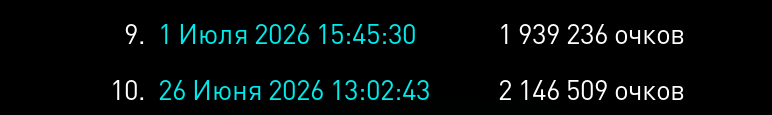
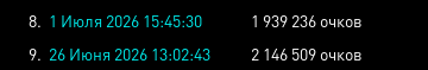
[124,14,416,50] 9. 1 Июля 2026 15:45:30 -> [29,9,202,31] 8. 1 Июля 2026 15:45:30
[110,70,686,106] 10. 26 Июня 2026 13:02:43 2 146 509 очков -> [29,43,363,64] 9. 26 Июня 2026 13:02:43 2 146 509 очков

